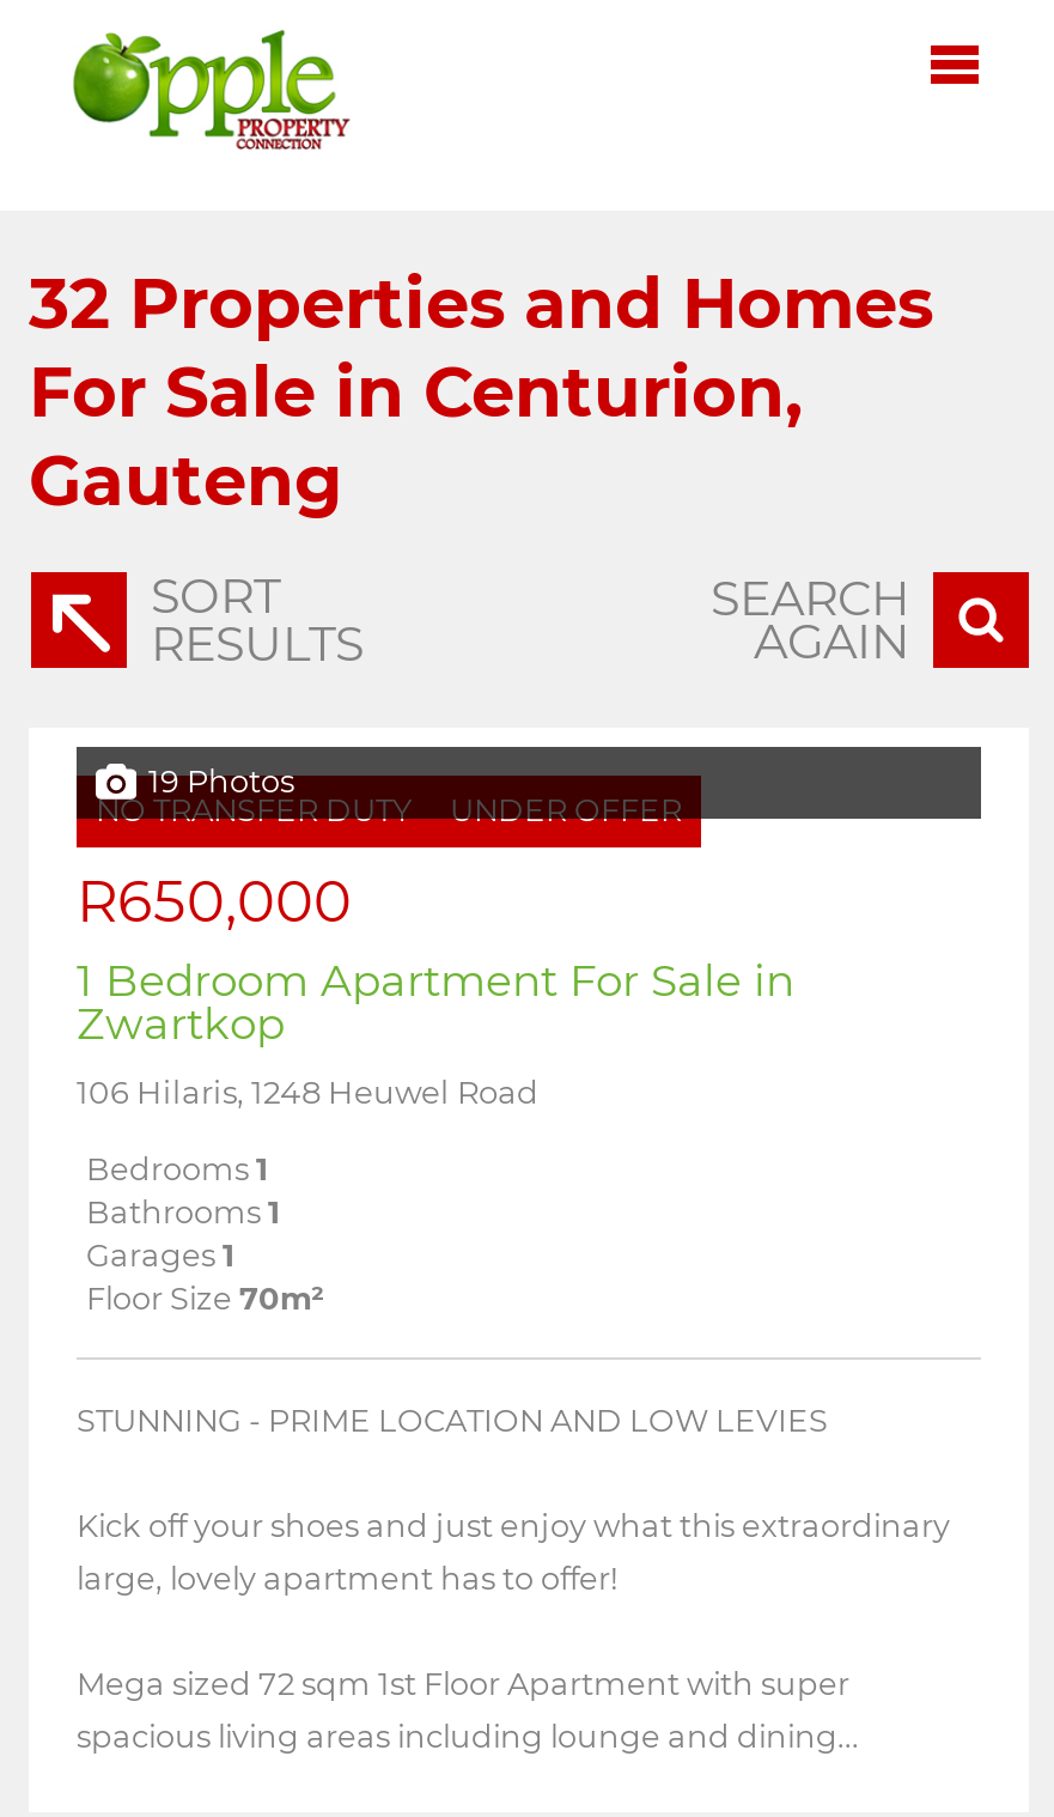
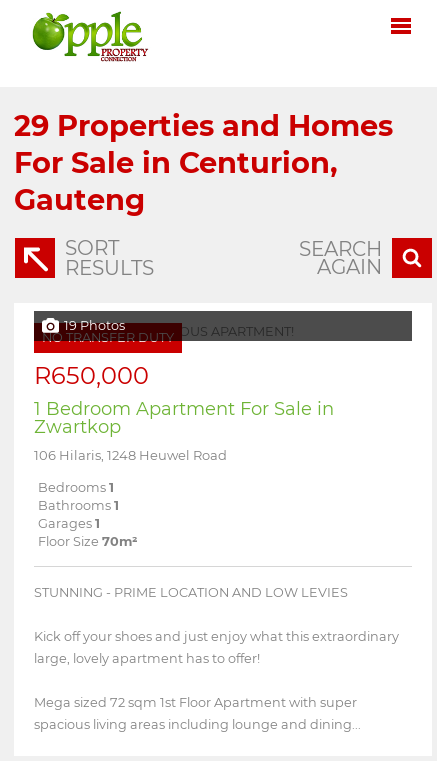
[29,260,933,344] 32 Properties and Homes -> [14,108,393,143] 29 Properties and Homes
[450,792,682,828] UNDER OFFER -> none

